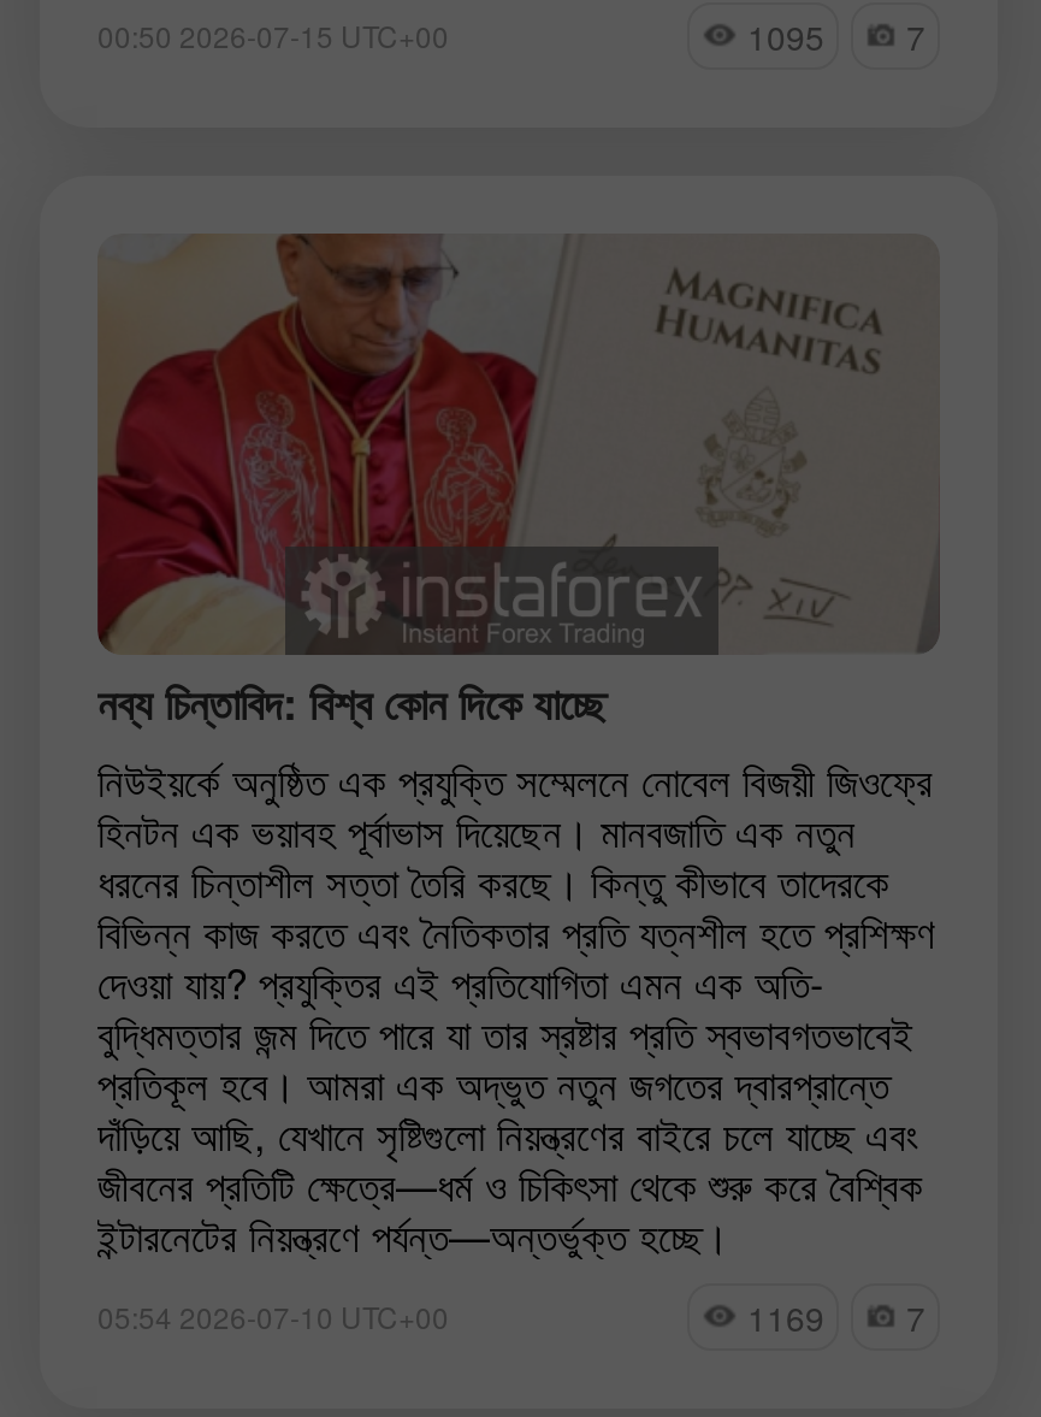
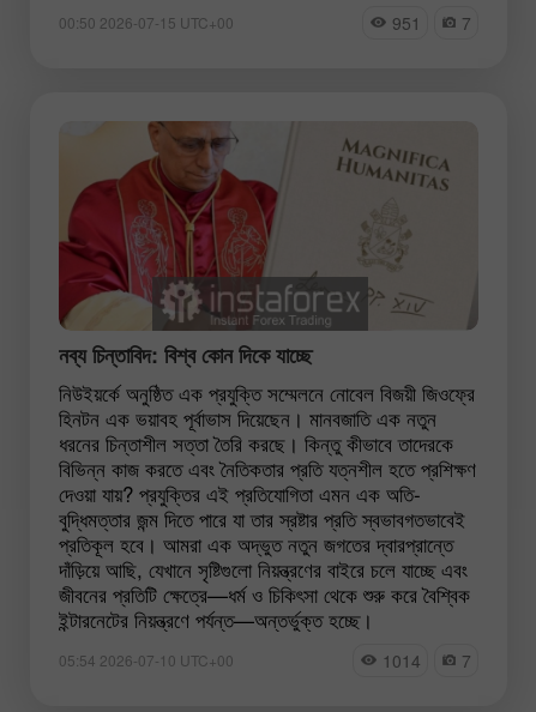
[747,12,925,60] 1095 7 -> [392,11,471,35] 951 7
[747,1293,925,1341] 1169 7 -> [383,648,471,672] 1014 7

